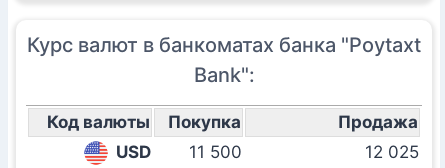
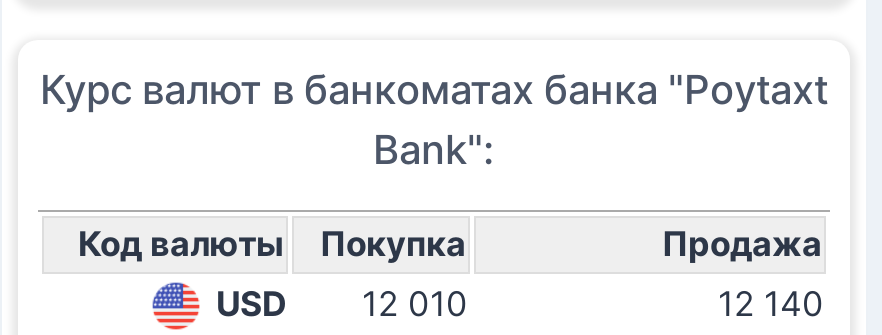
[116,142,242,162] USD 11 500 -> [216,284,468,324] USD 12 010
[365,142,419,162] 12 025 -> [718,284,824,324] 12 140

